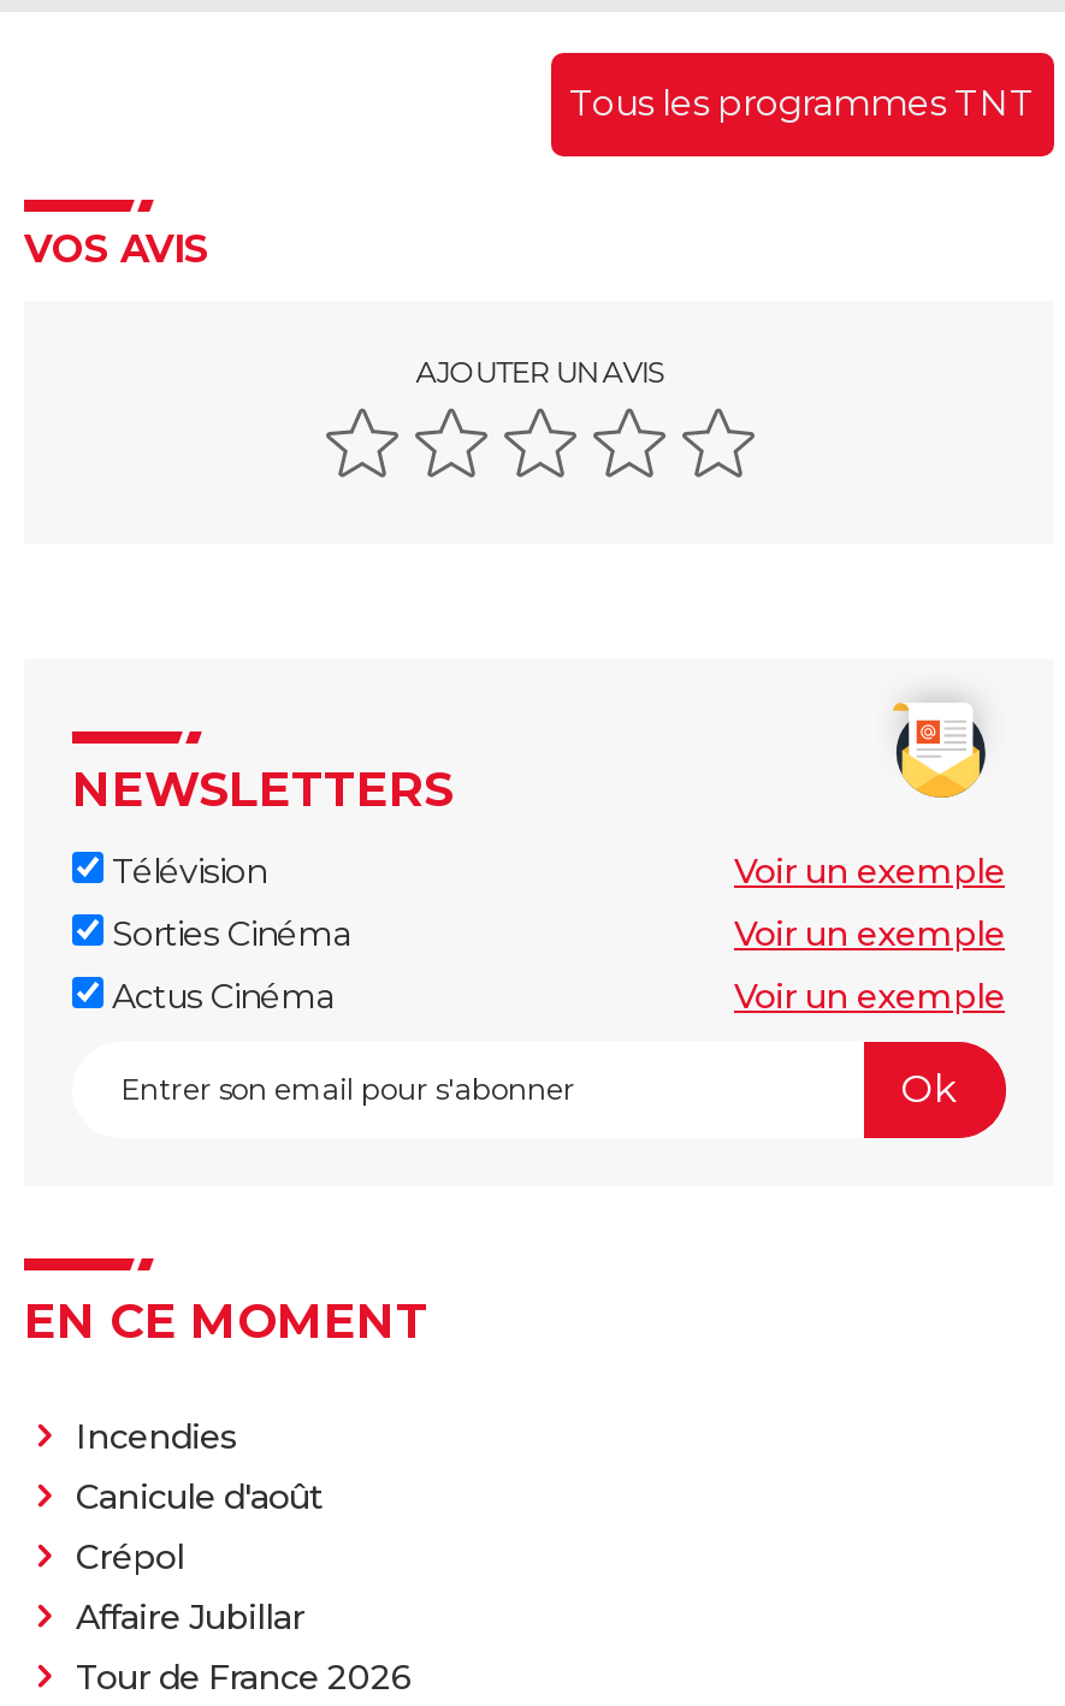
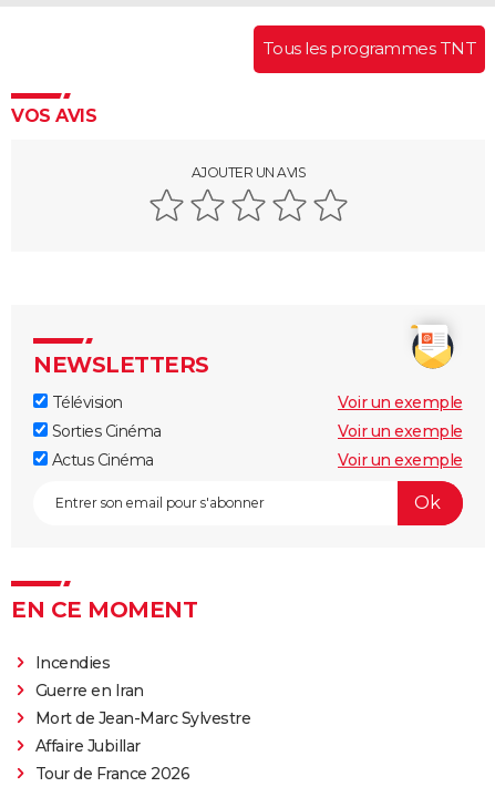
[76,1474,323,1578] Canicule d'août | Crépol -> [35,680,250,728] Guerre en Iran | Mort de Jean-Marc Sylvestre

